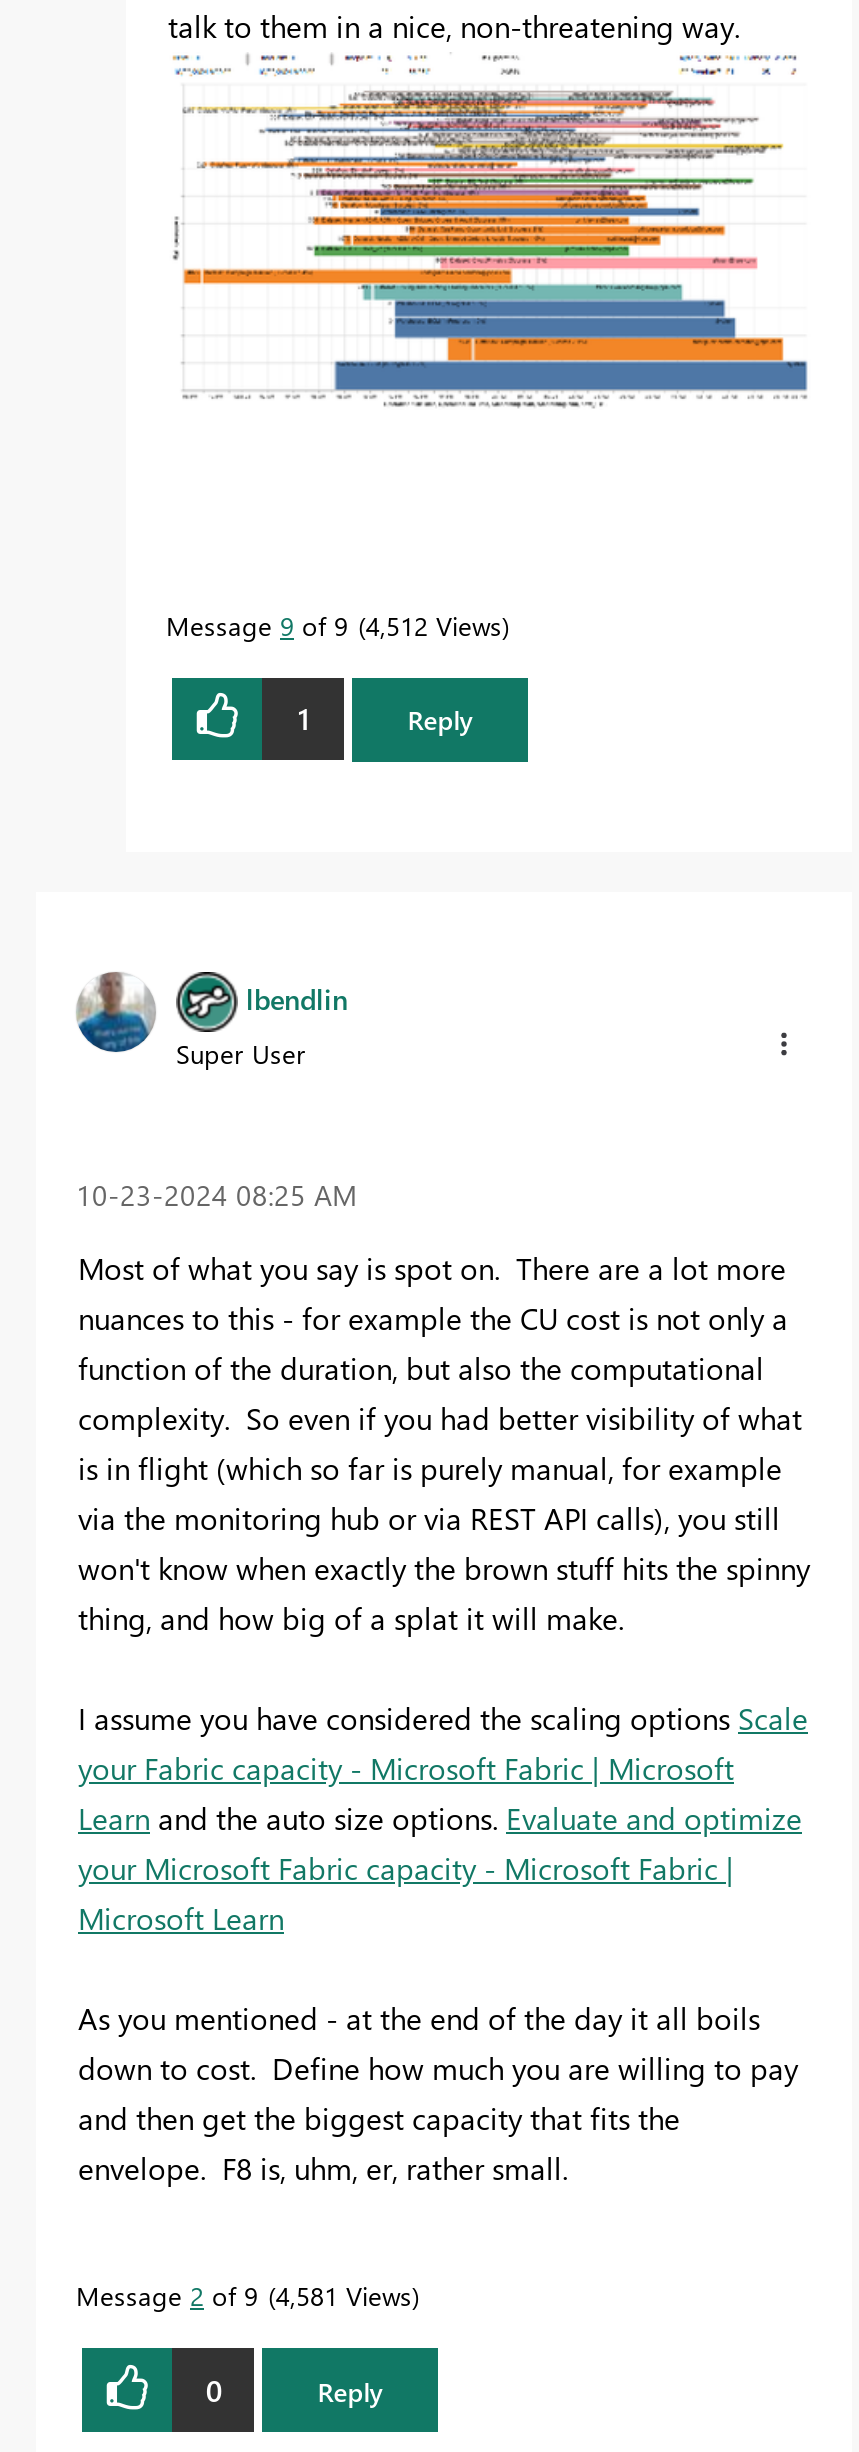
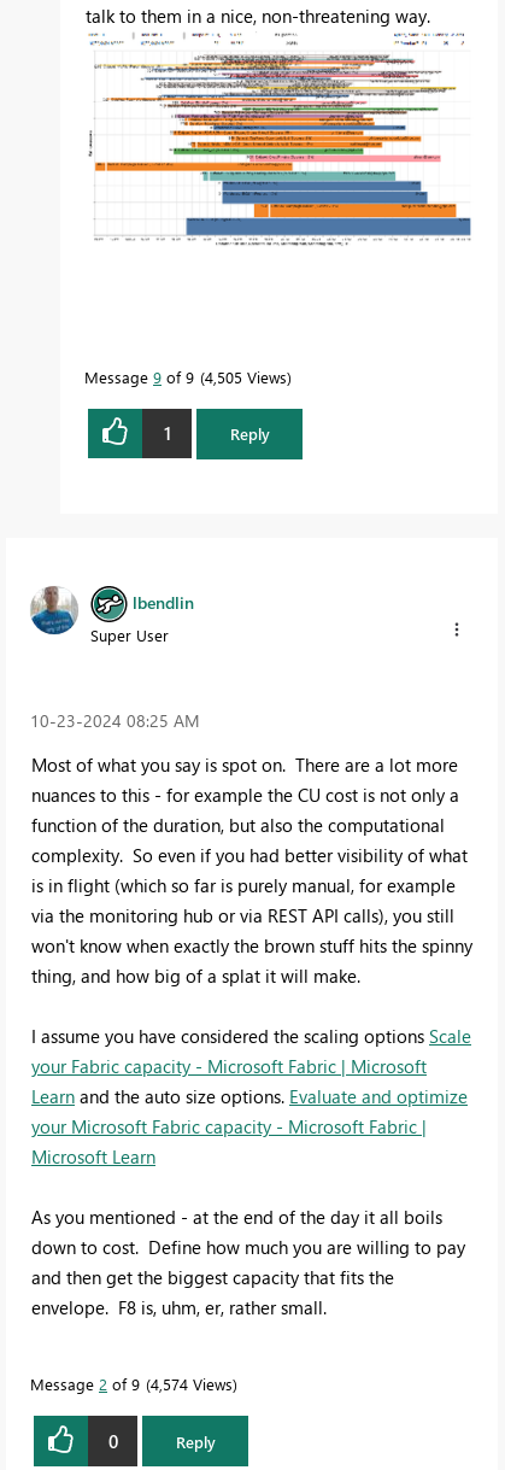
[166,607,502,641] Message 9 of 9 4,512 Views -> [84,366,287,387] Message 9 of 9 4,505 Views
[76,2278,412,2312] Message 2 of 9 4,581 Views -> [30,1374,233,1394] Message 2 of 9 4,574 Views

